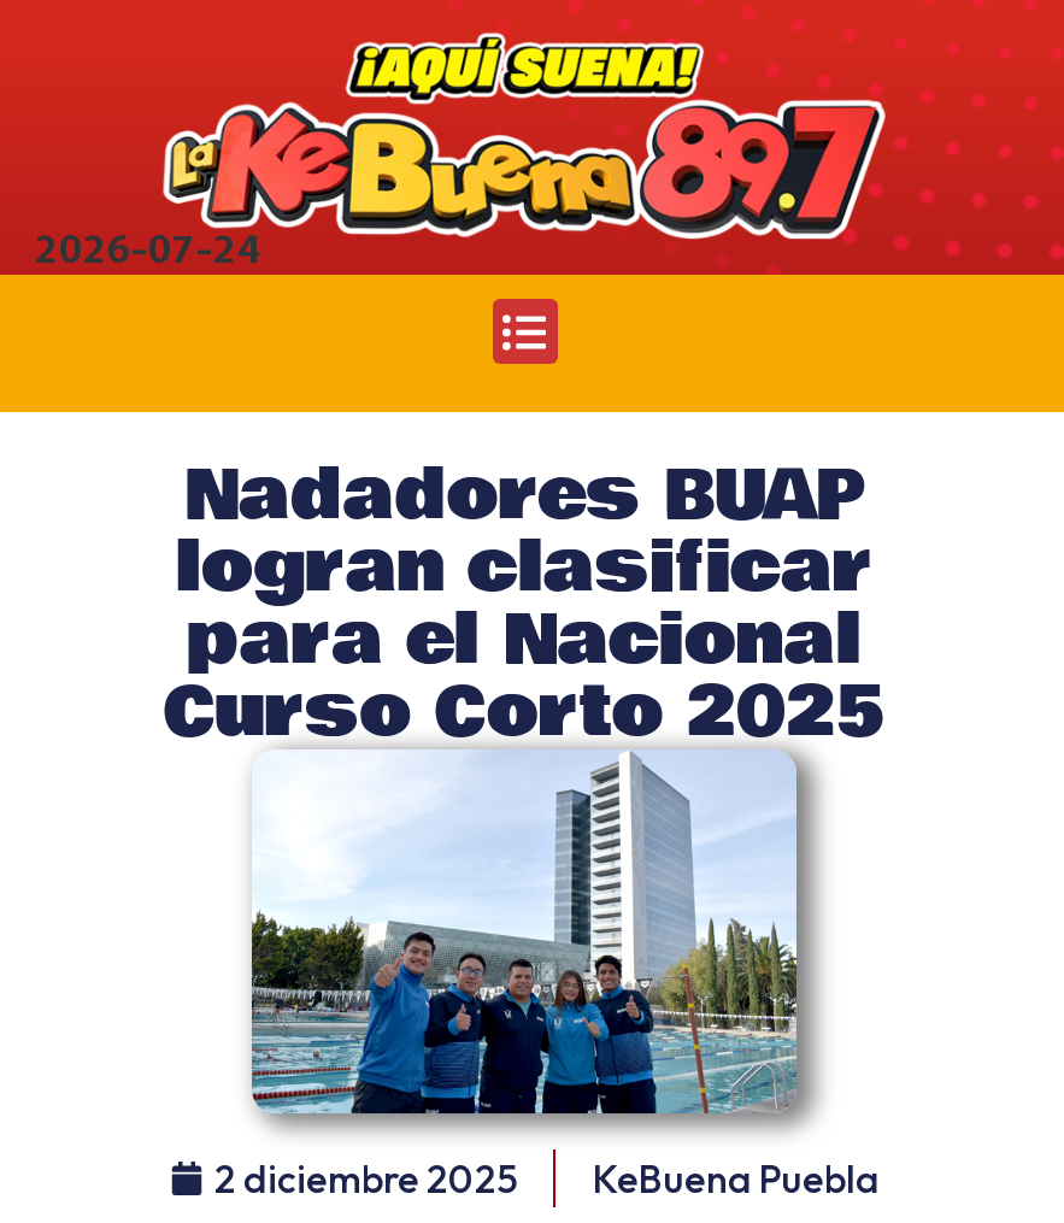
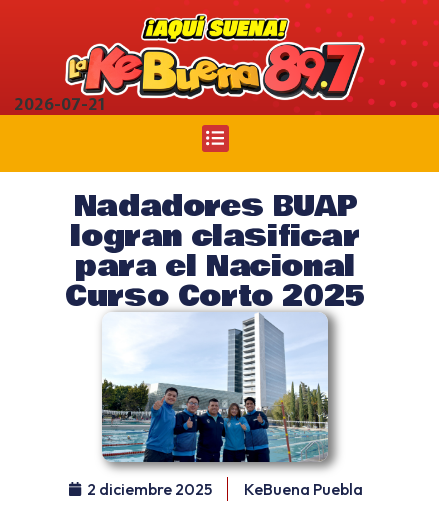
[35,218,261,276] 2026-07-24 -> [14,91,106,115] 2026-07-21

